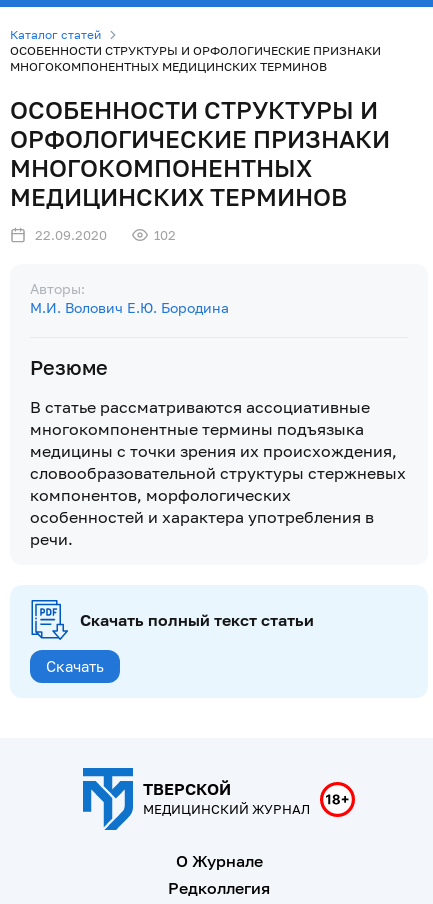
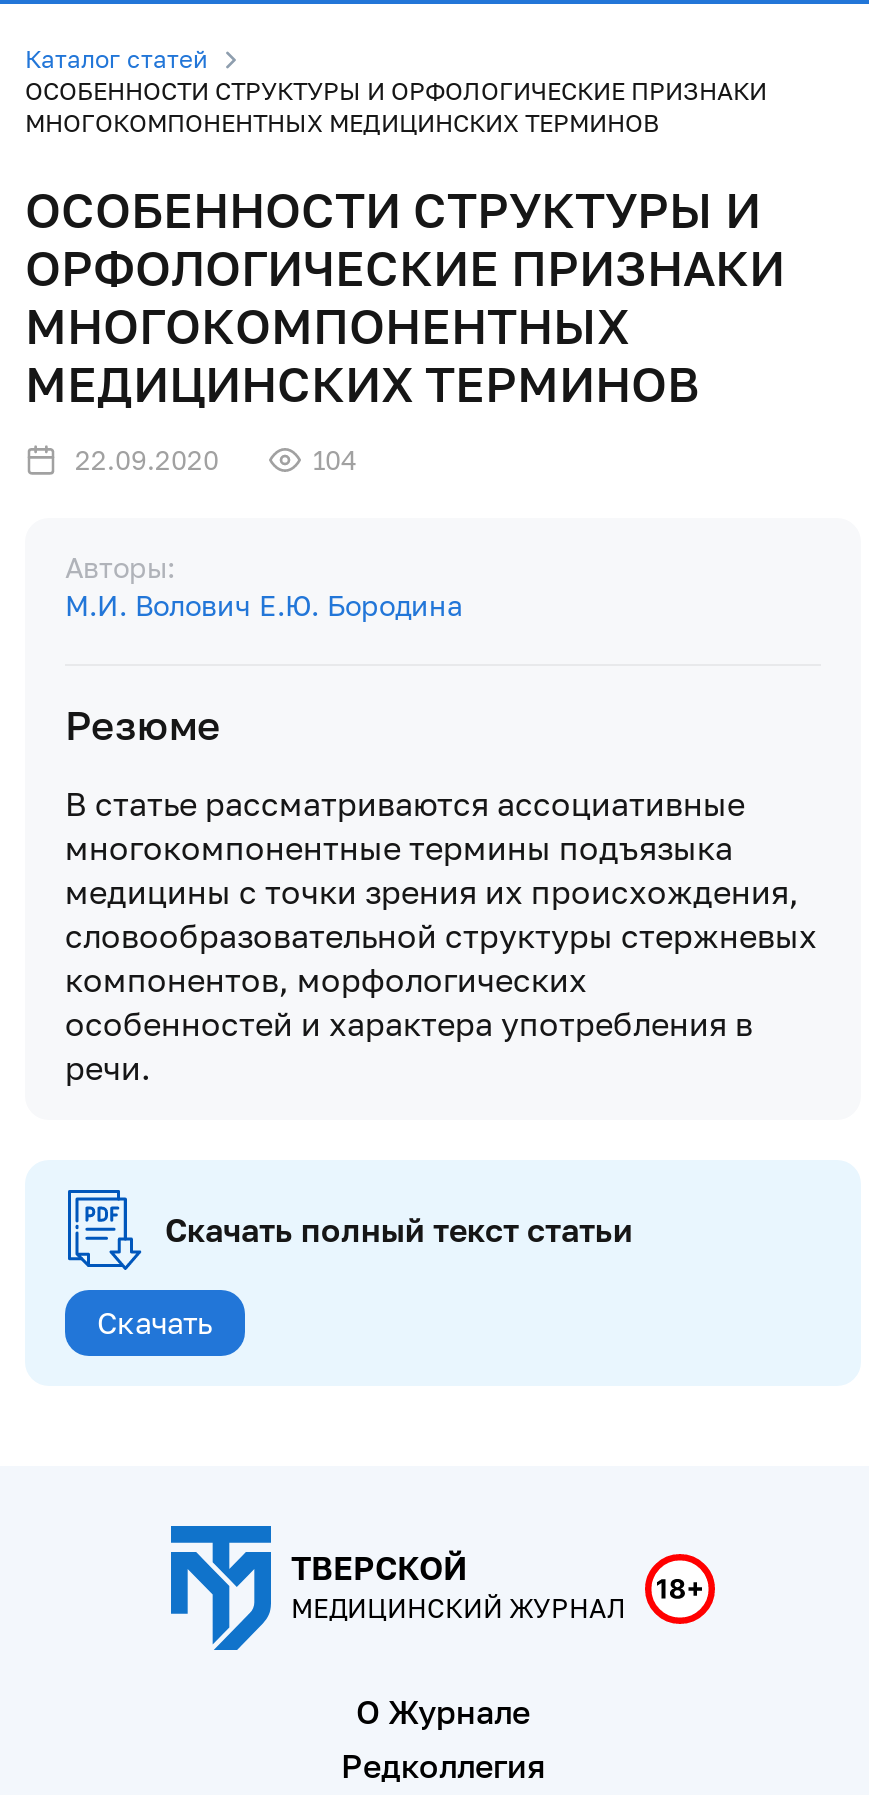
[154,227,176,243] 102 -> [313,444,357,476] 104

